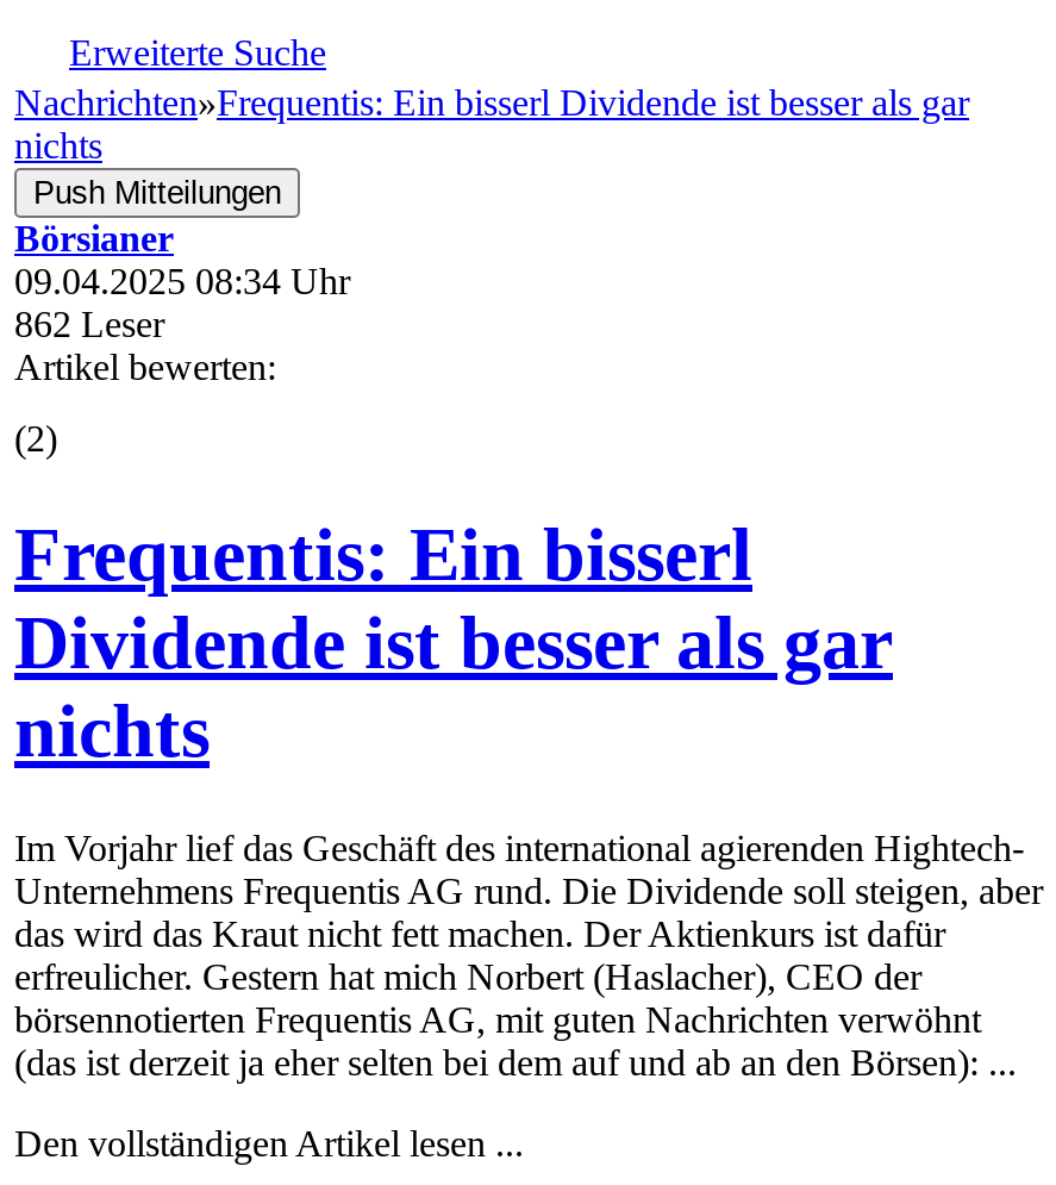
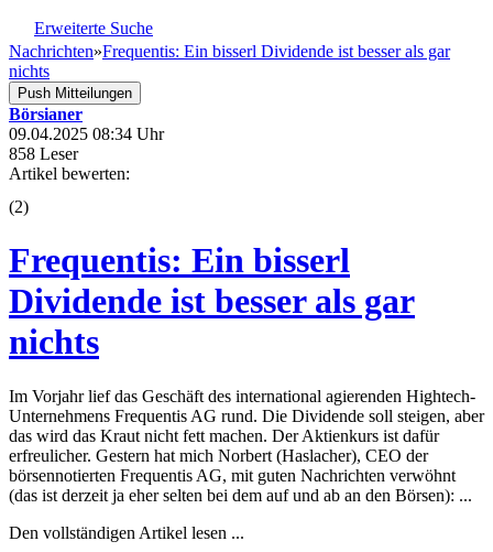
[14,304,164,344] 862 Leser -> [9,144,78,163] 858 Leser

